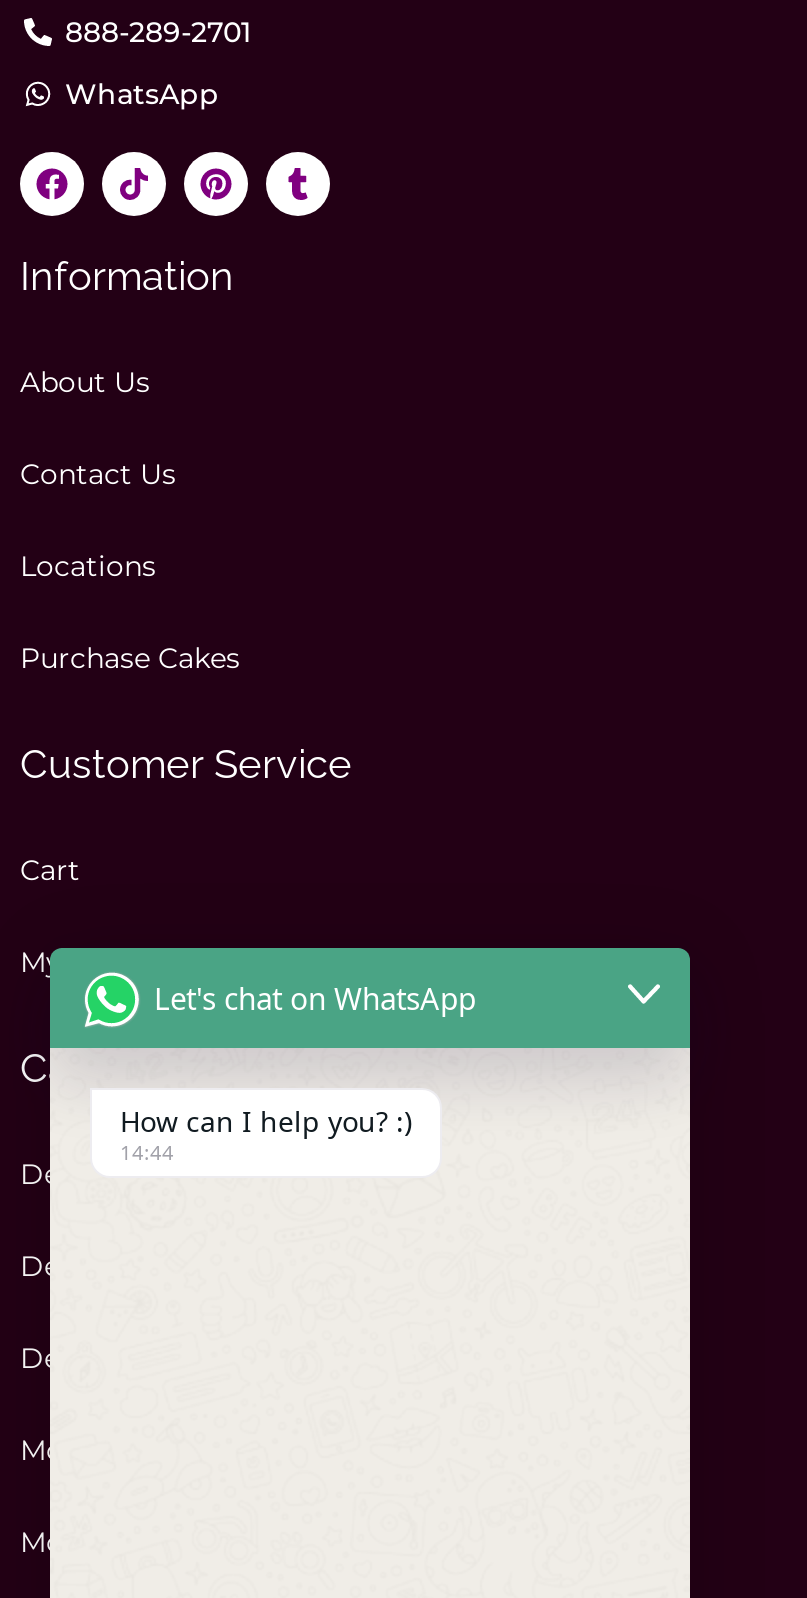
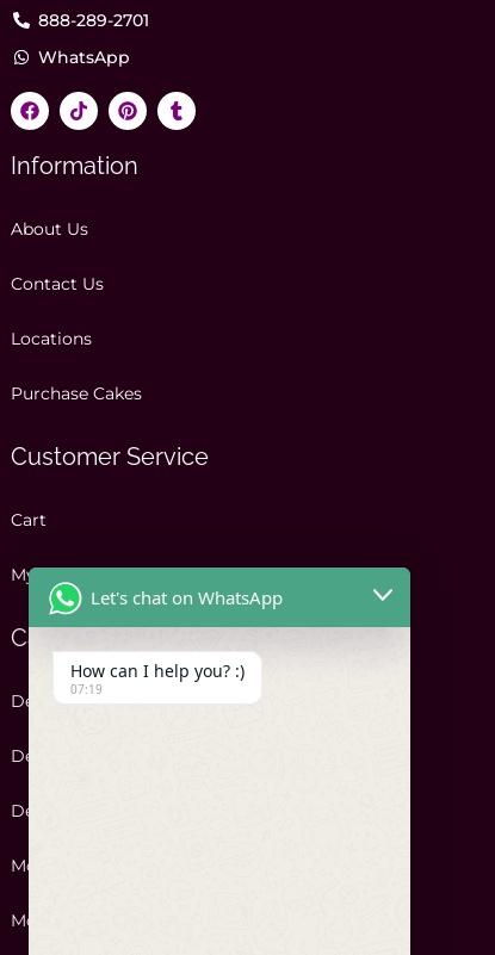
[120,1138,174,1166] 14:44 -> [70,681,103,697] 07:19

